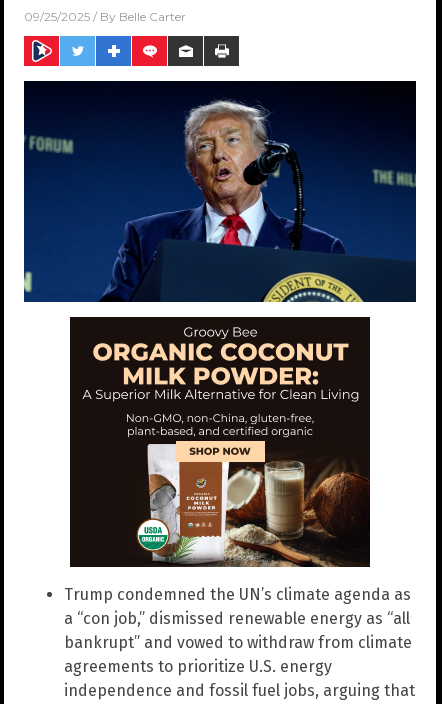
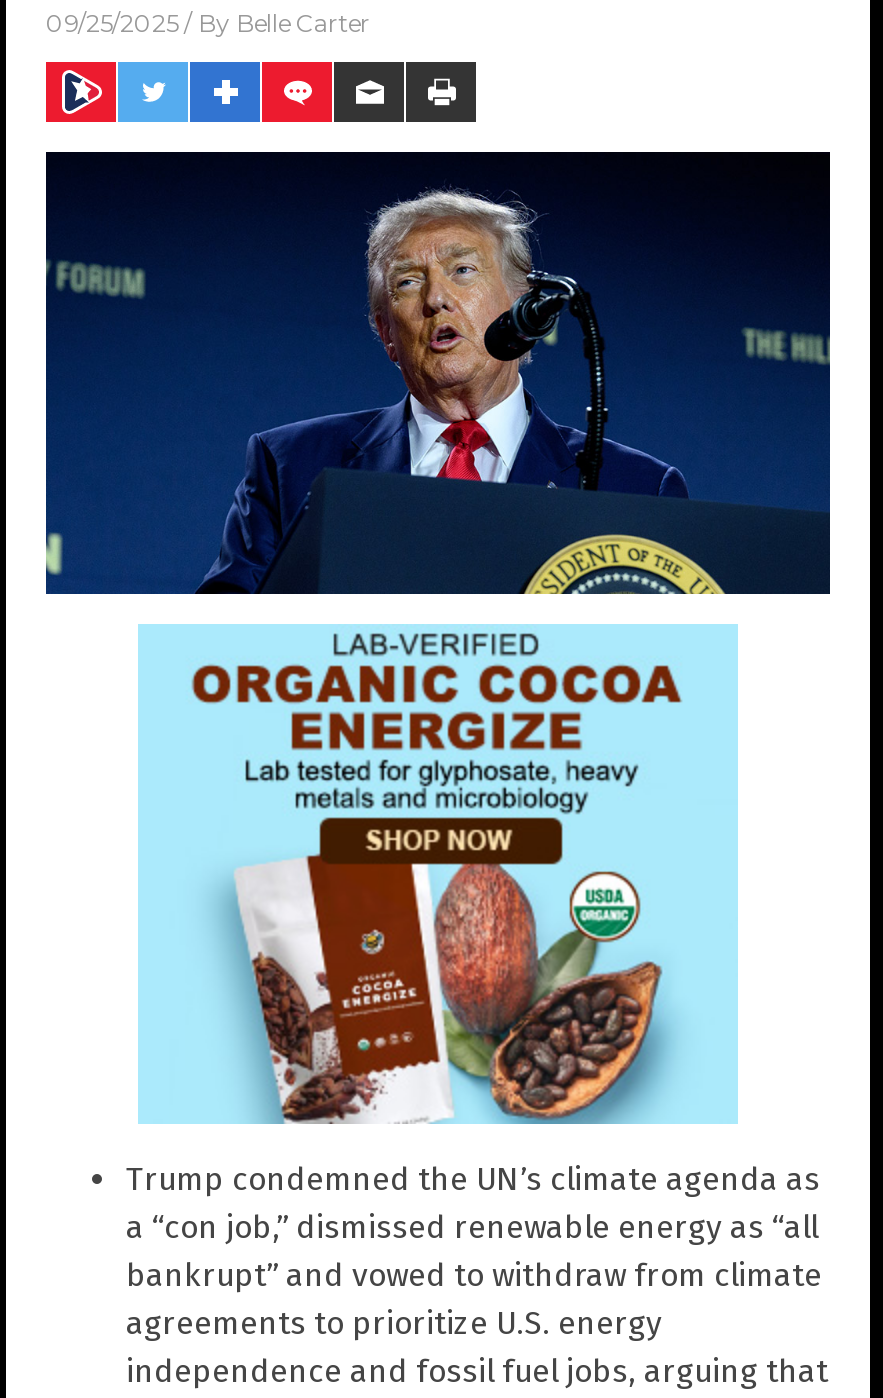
[69,316,371,568] [image] -> [138,624,738,1126] [image]

